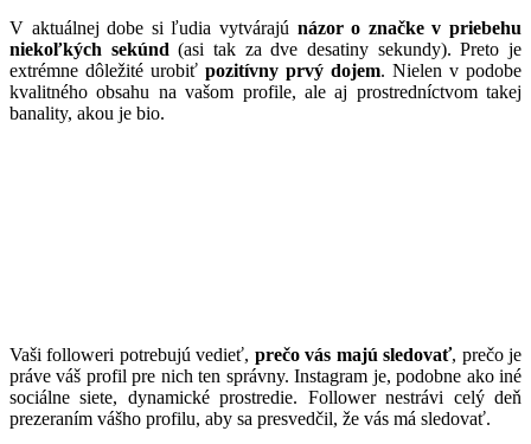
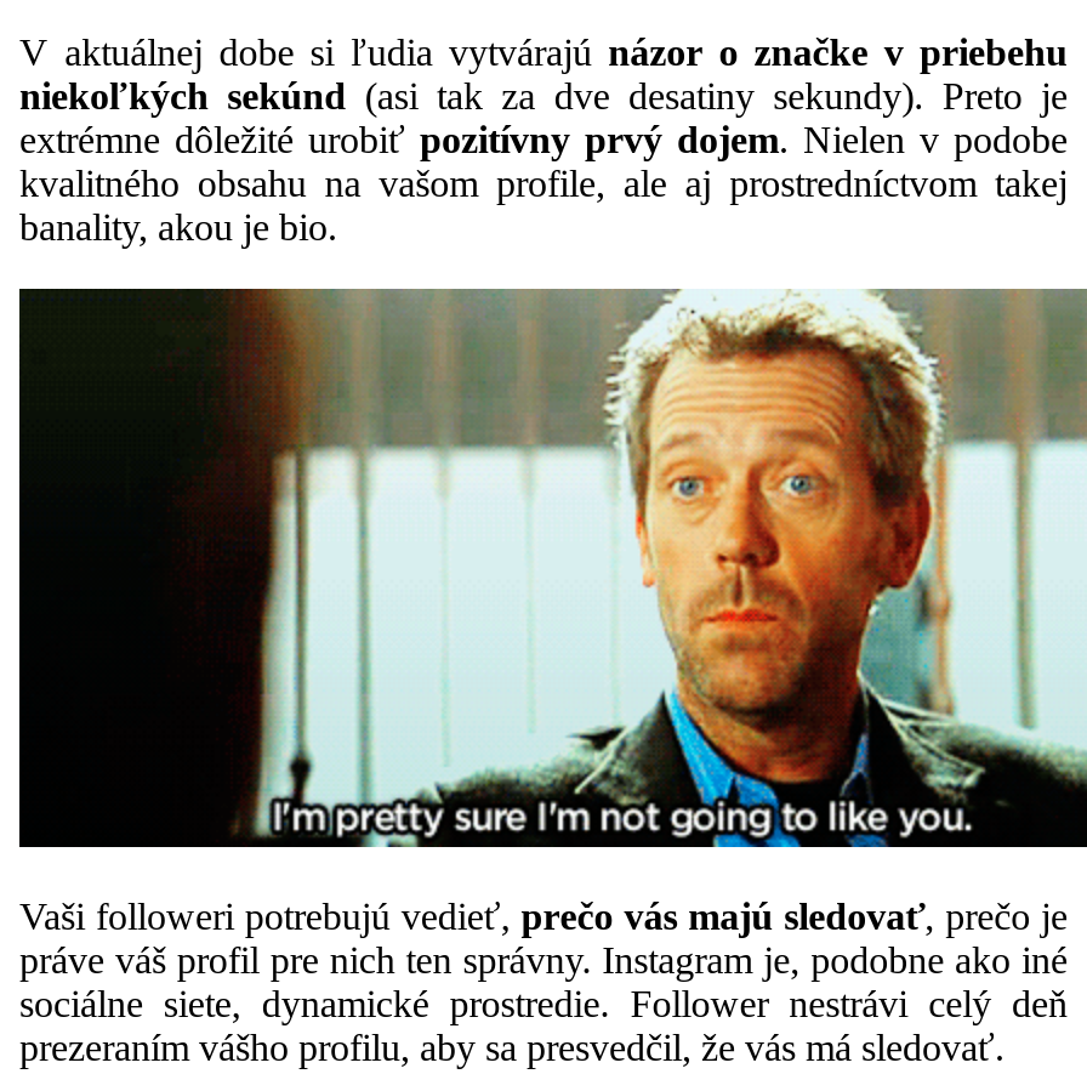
none -> [17,285,1080,851] [image]

